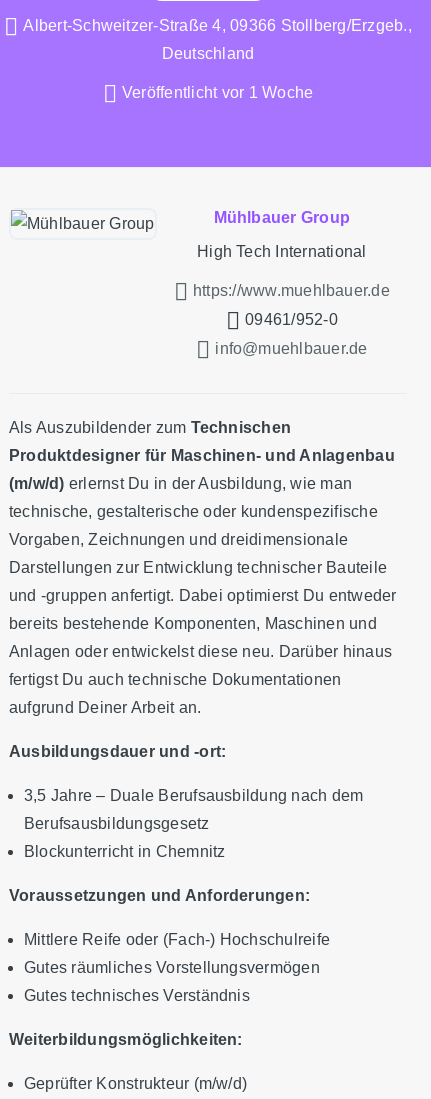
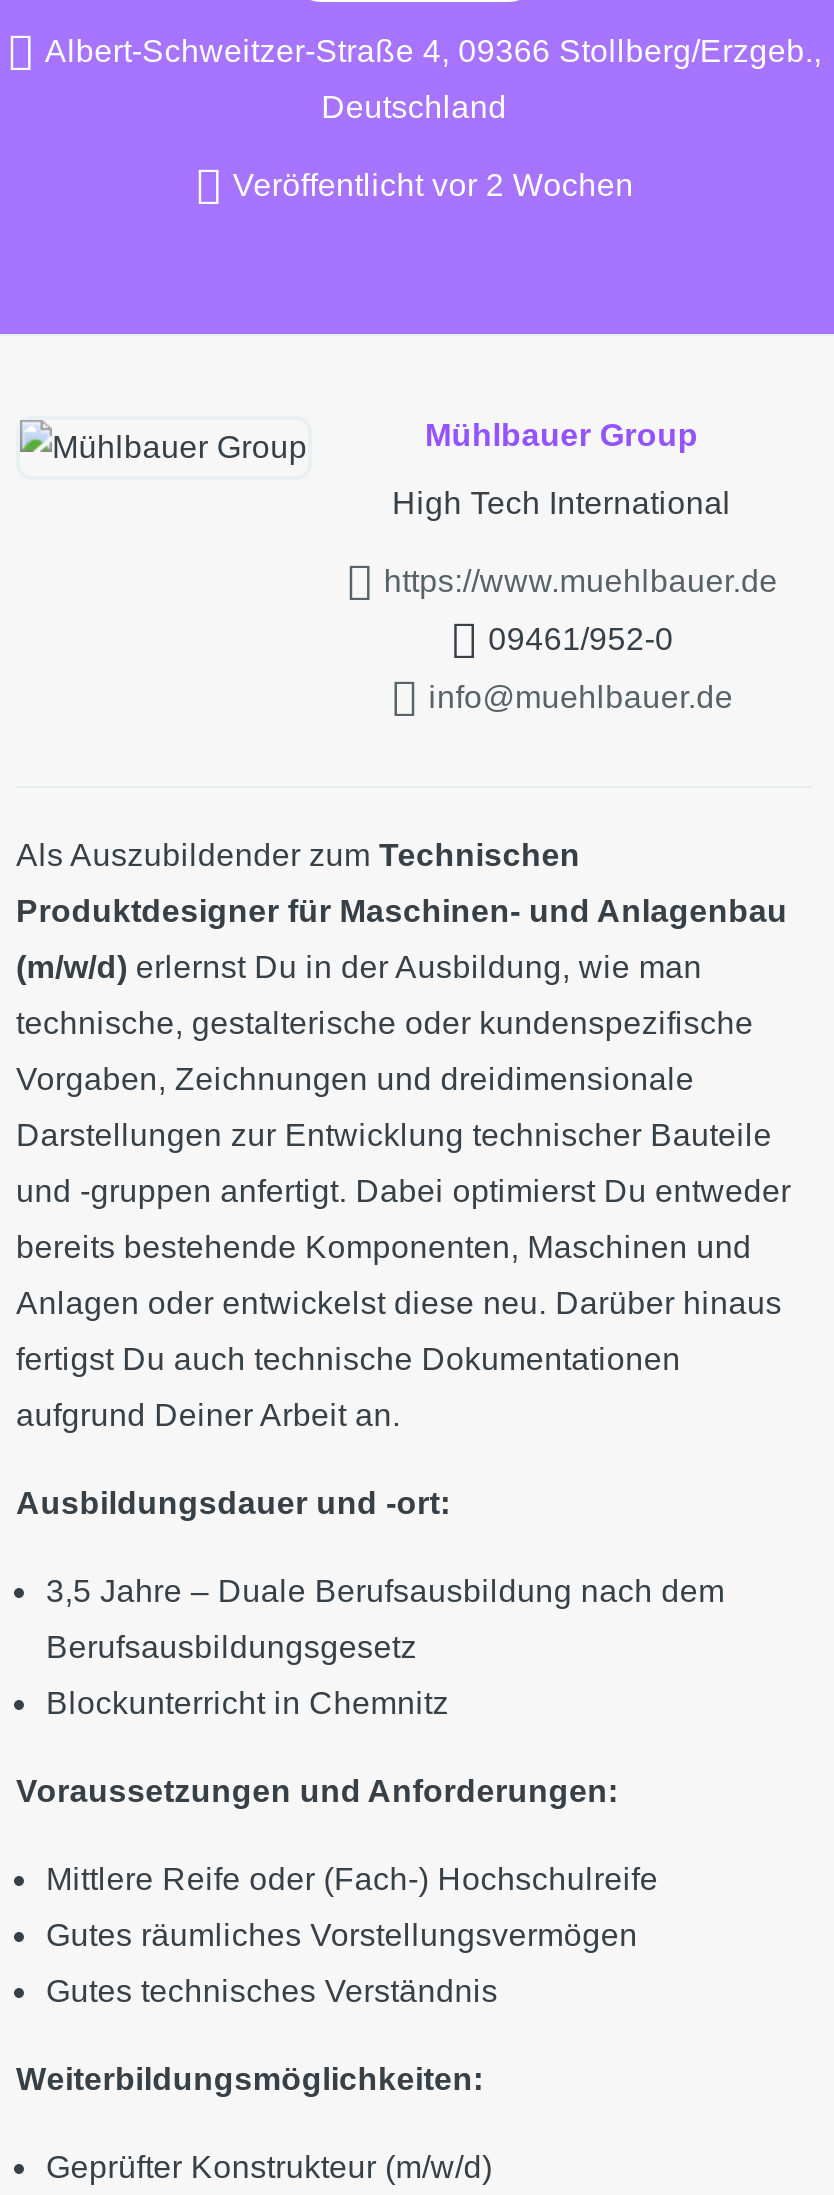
[122,84,313,101] Veröffentlicht vor 1 Woche -> [233,169,634,203] Veröffentlicht vor 2 Wochen

